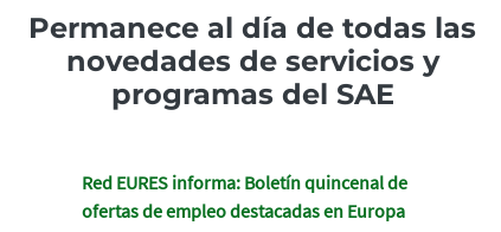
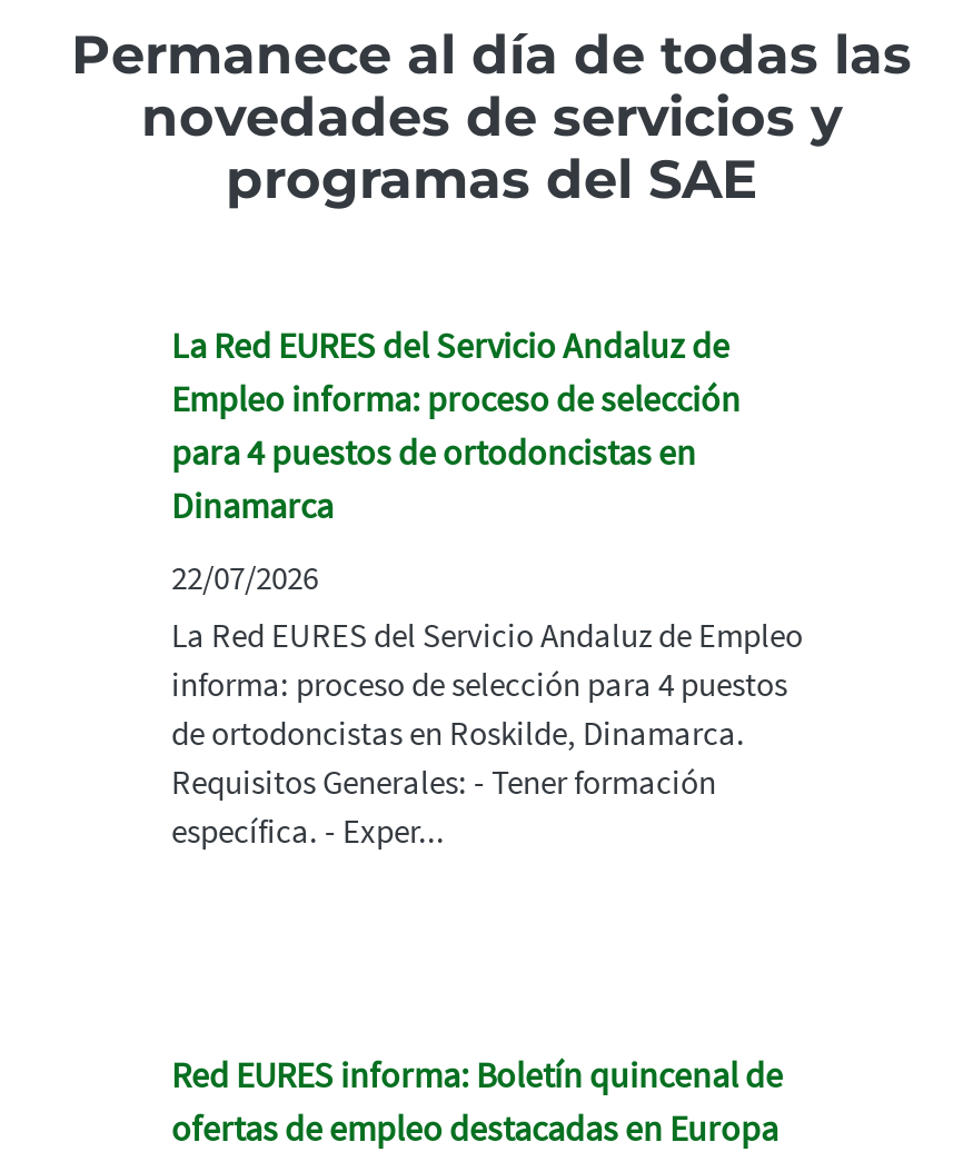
none -> [171,322,803,852] La Red EURES del Servicio Andaluz de | Empleo informa: proceso de selección | para 4 puestos de ortodoncistas en | Dinamarca | 22/07/2026 | La Red EURES del Servicio Andaluz de Empleo | informa: proceso de selección para 4 puestos | de ortodoncistas en Roskilde, Dinamarca. | Requisitos Generales: - Tener formación | específica. - Exper...

